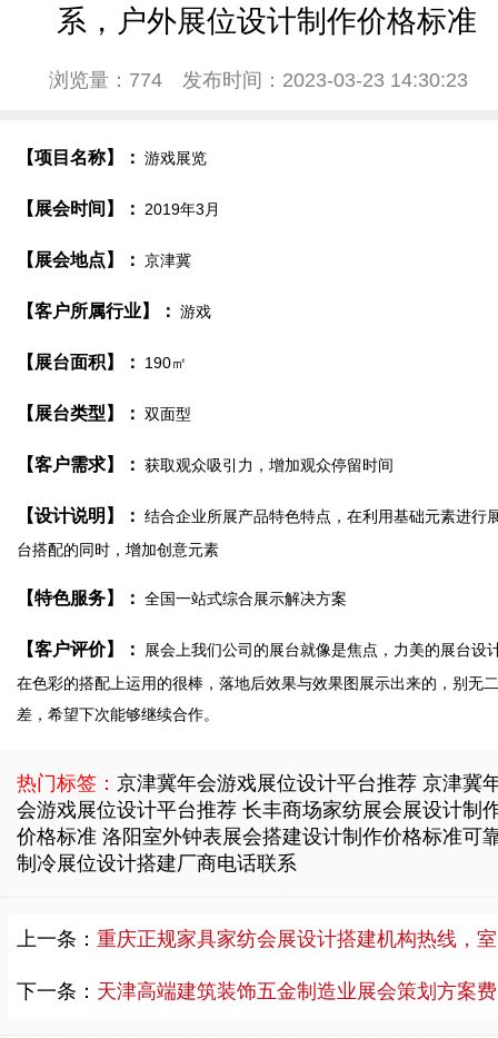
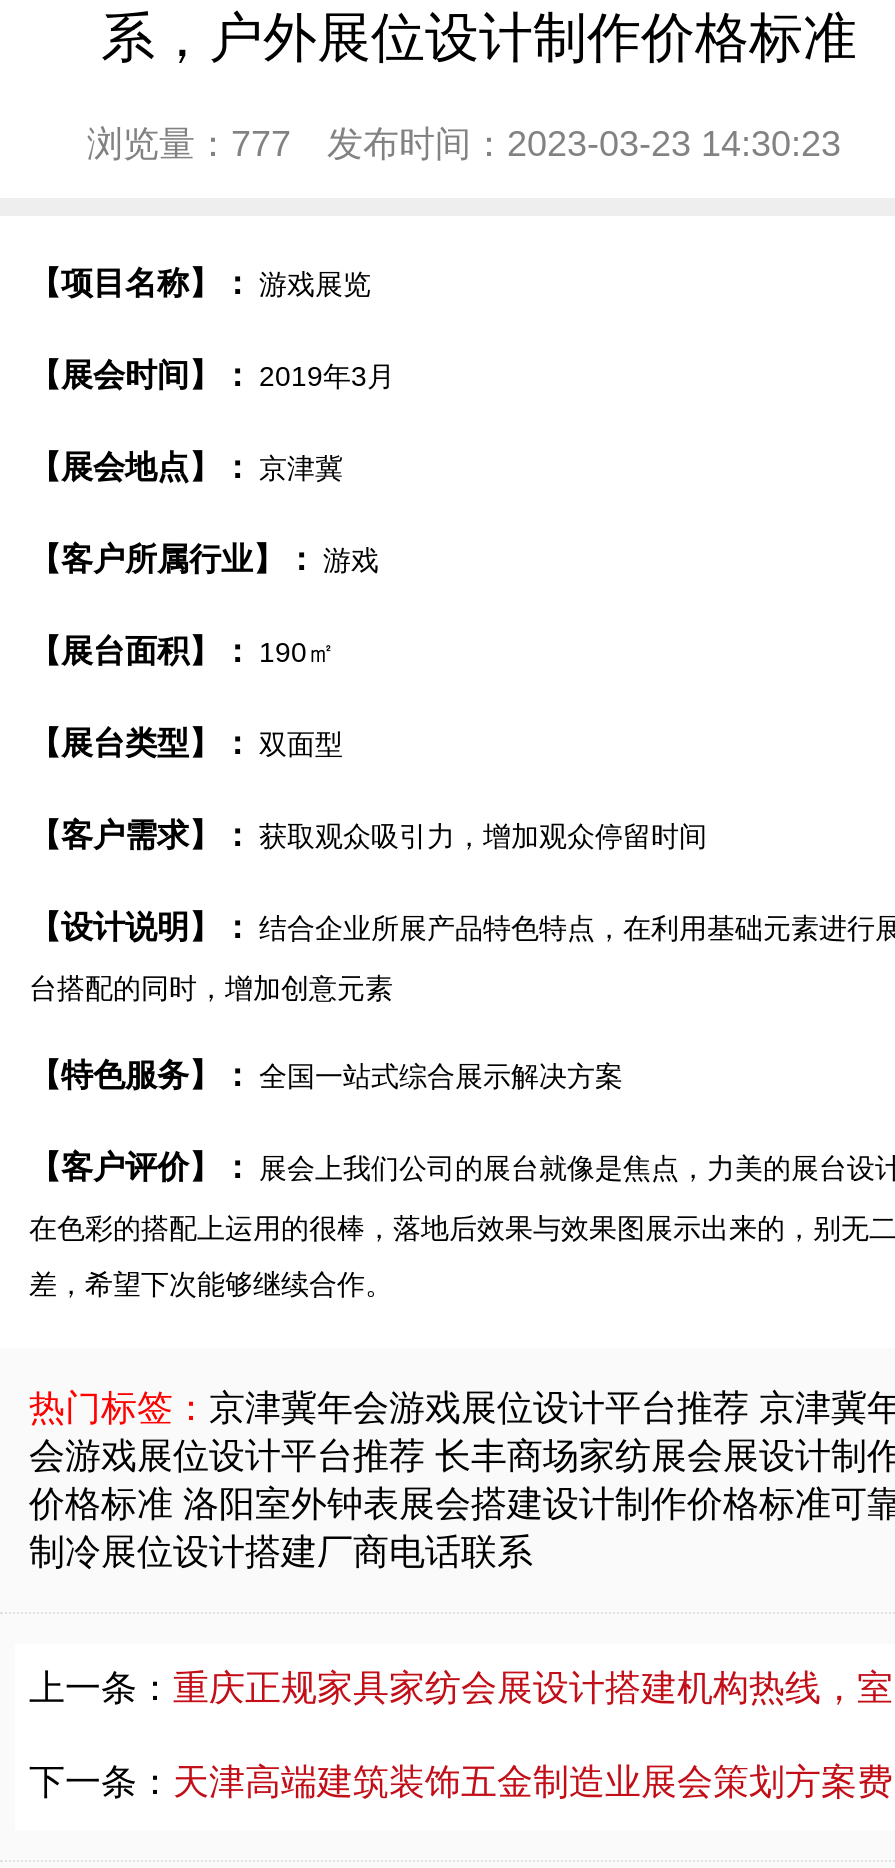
[49,68,468,91] 浏览量：774 发布时间：2023-03-23 14:30:23 -> [87,123,841,163] 浏览量：777 发布时间：2023-03-23 14:30:23

